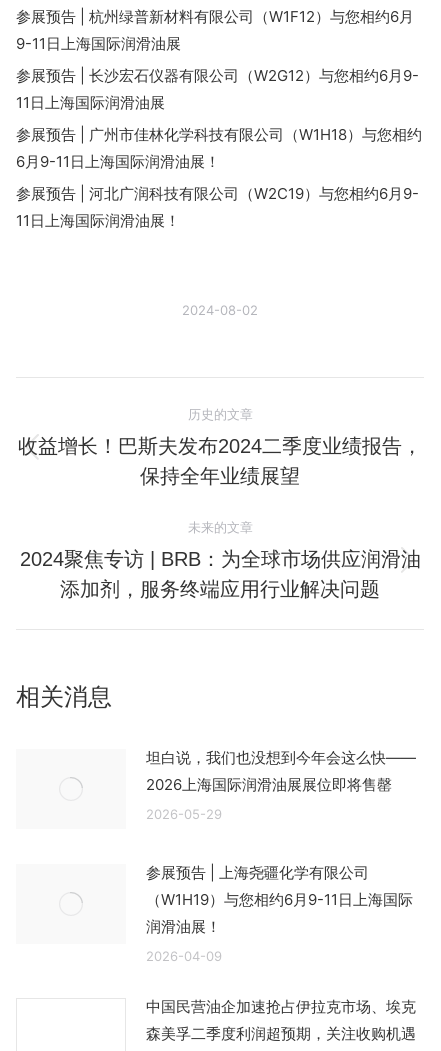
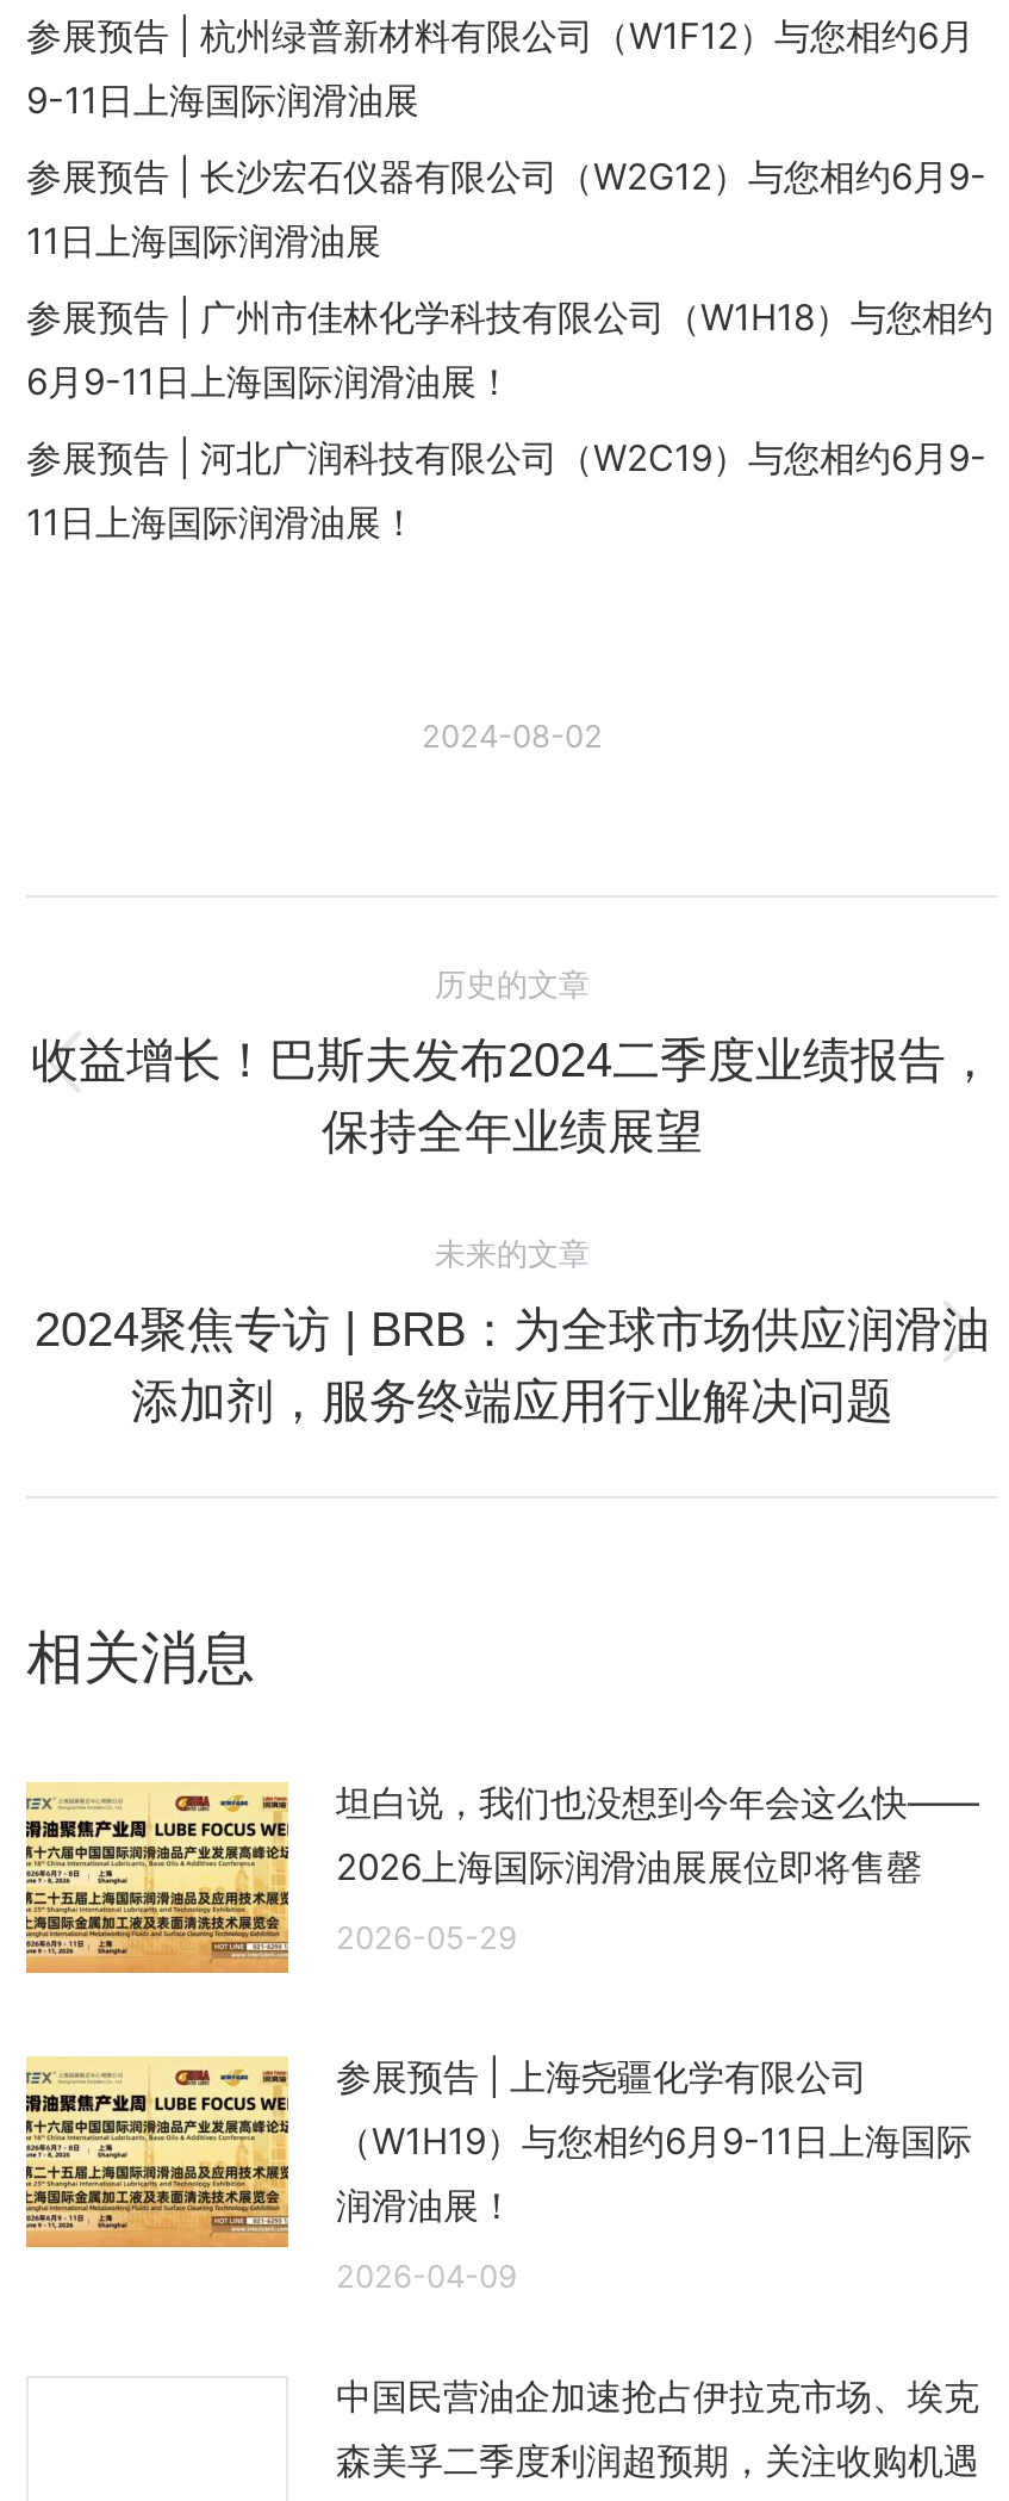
none -> [24,1780,291,1975] [image]
none -> [24,2054,291,2249] [image]

